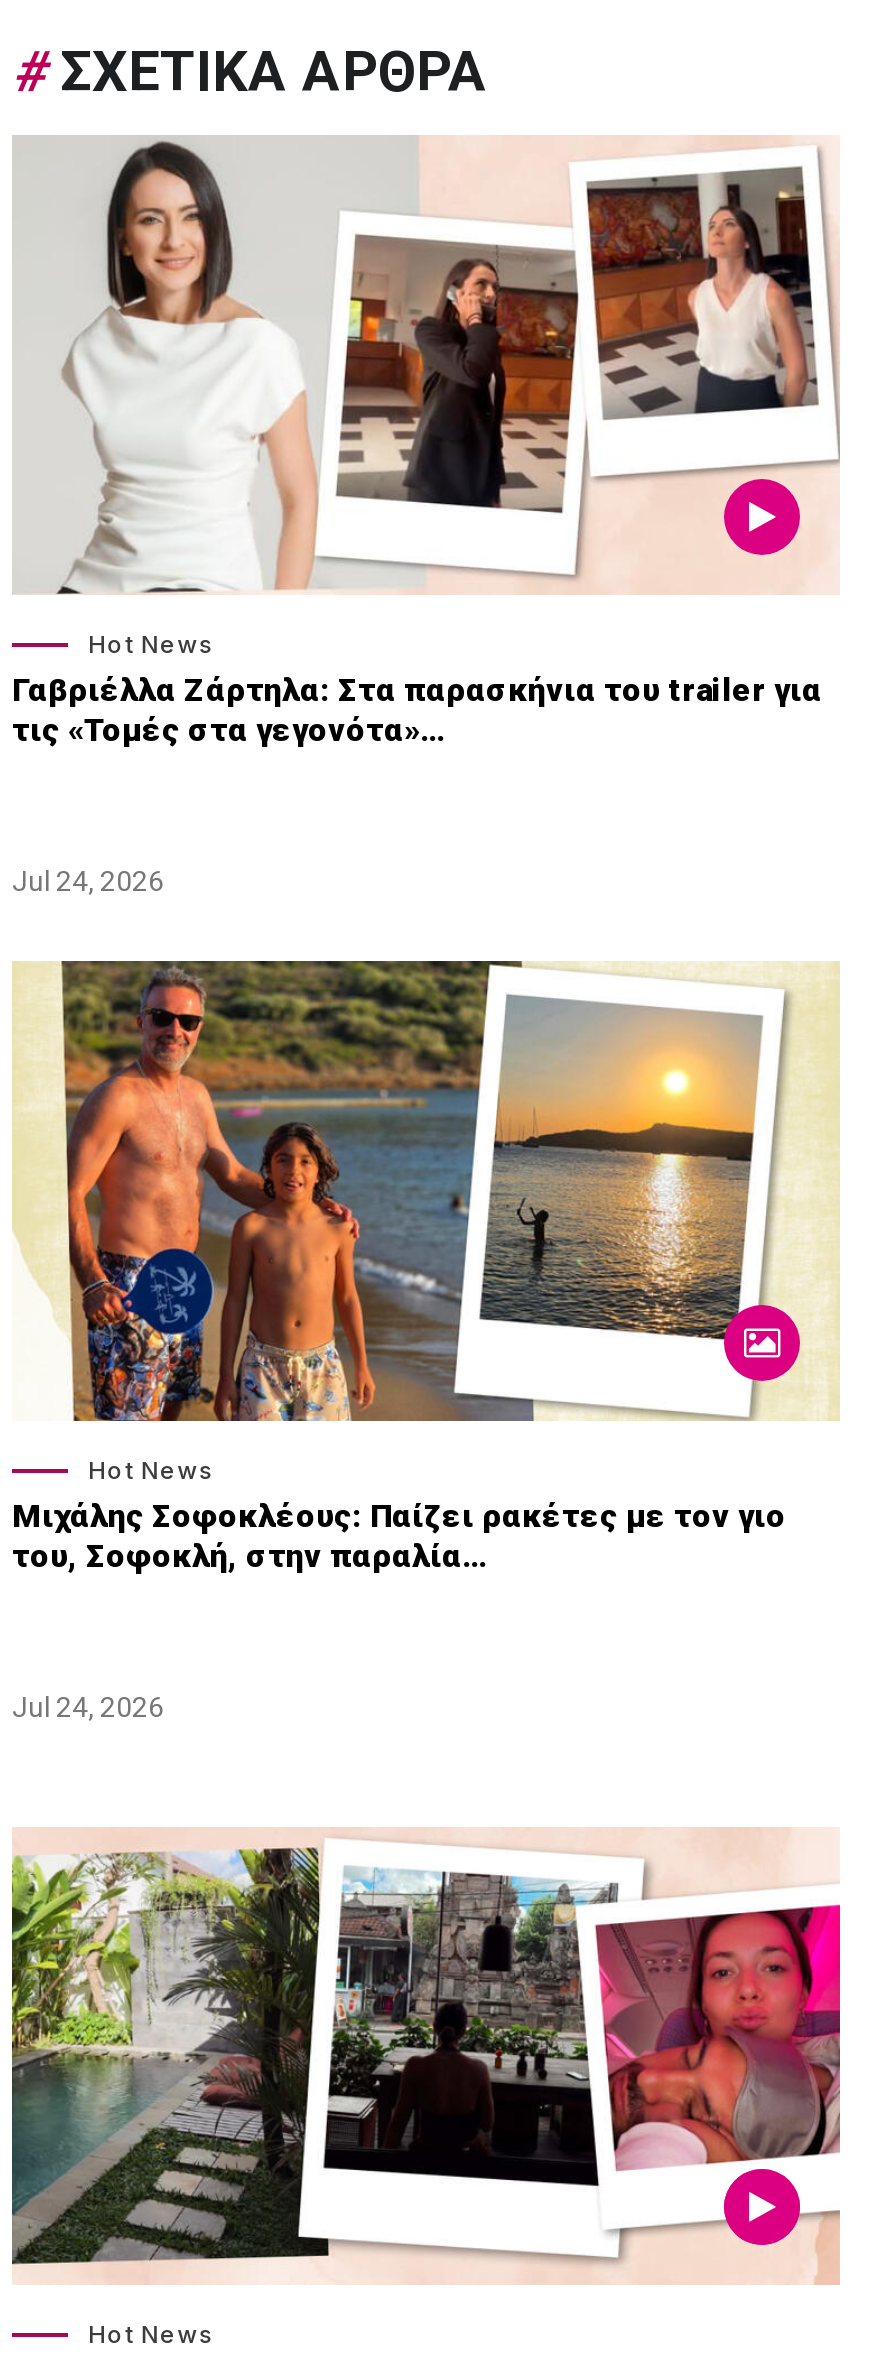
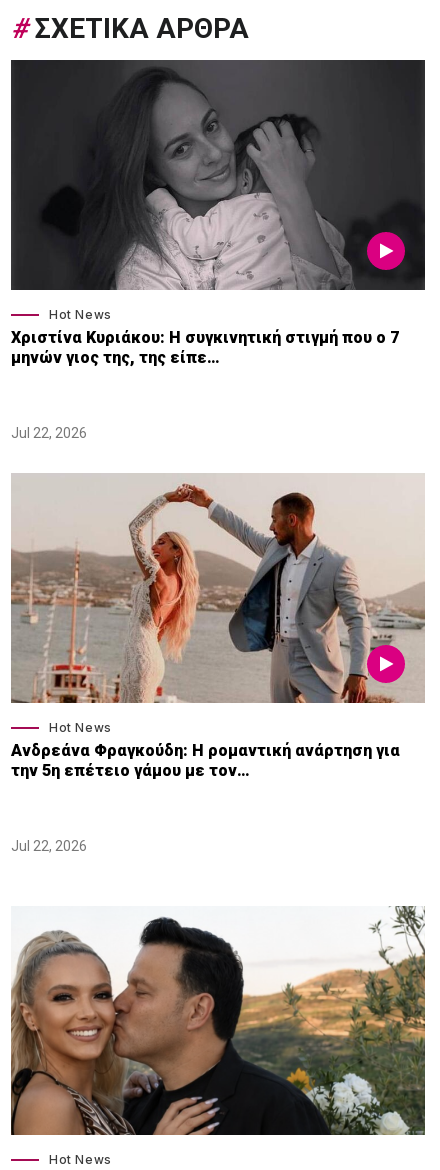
[12,135,840,749] [image] | Γαβριέλλα Ζάρτηλα: Στα παρασκήνια του trailer για | τις «Τομές στα γεγονότα»… -> [10,59,426,367] [image] | Χριστίνα Κυριάκου: Η συγκινητική στιγμή που ο 7 | μηνών γιος της, της είπε…
[12,865,164,897] Jul 24, 2026 -> [11,425,87,441] Jul 22, 2026
[12,959,838,1574] [image] | Μιχάλης Σοφοκλέους: Παίζει ρακέτες με τον γιο | του, Σοφοκλή, στην παραλία… -> [10,473,425,780] [image] | Ανδρεάνα Φραγκούδη: Η ρομαντική ανάρτηση για | την 5η επέτειο γάμου με τον…
[12,1690,164,1722] Jul 24, 2026 -> [11,838,87,854] Jul 22, 2026
[10,1827,842,2285] [image] -> [10,905,426,1136] [image]

